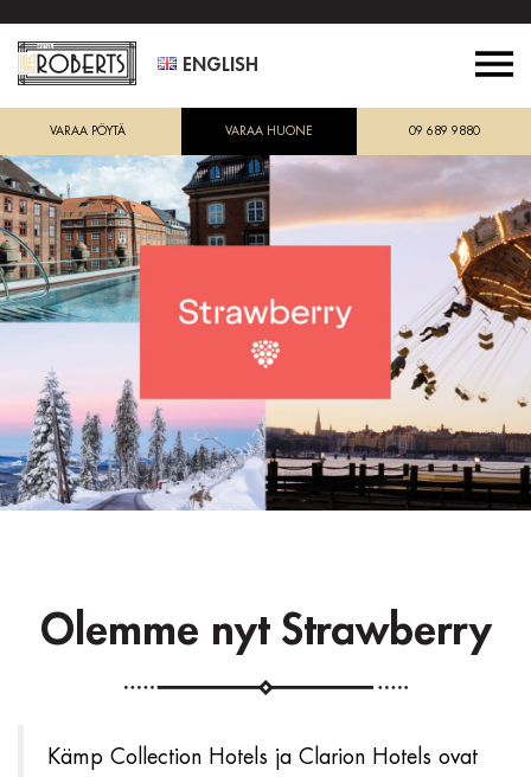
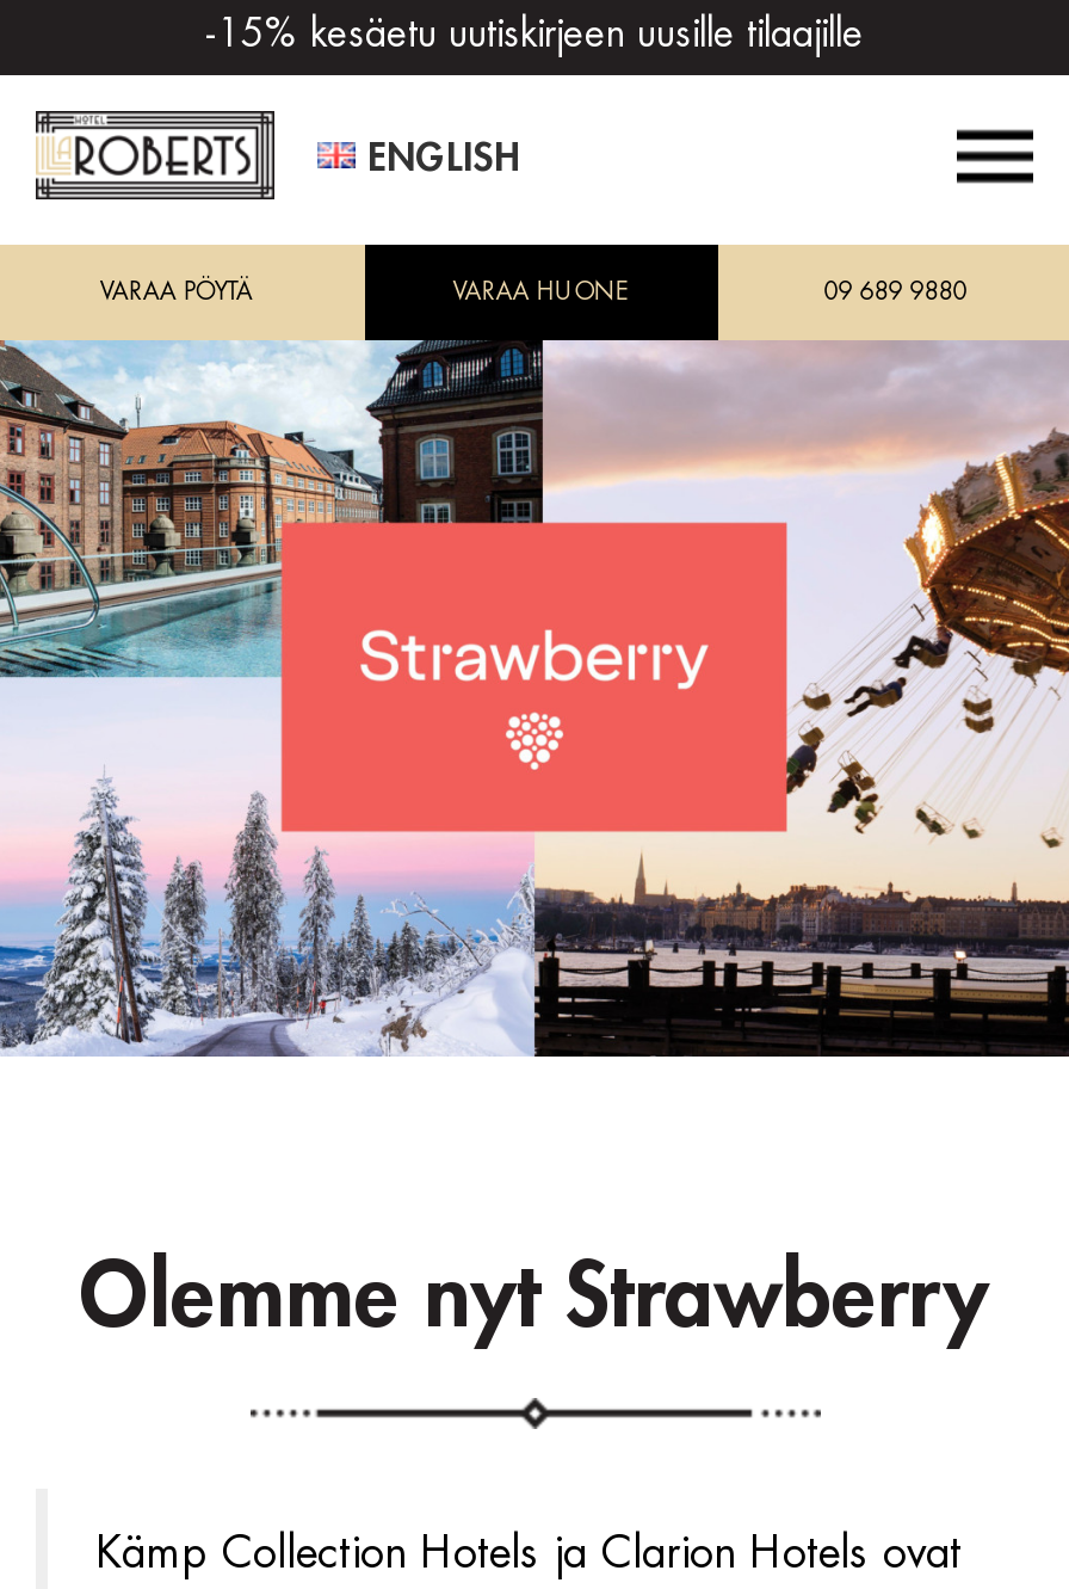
none -> [205,16,864,54] -15% kesäetu uutiskirjeen uusille tilaajille

